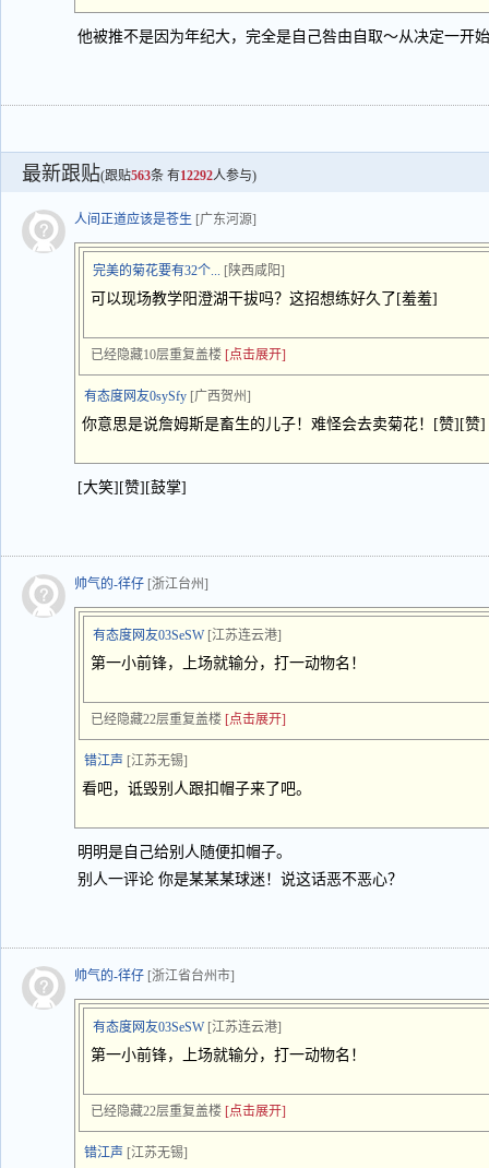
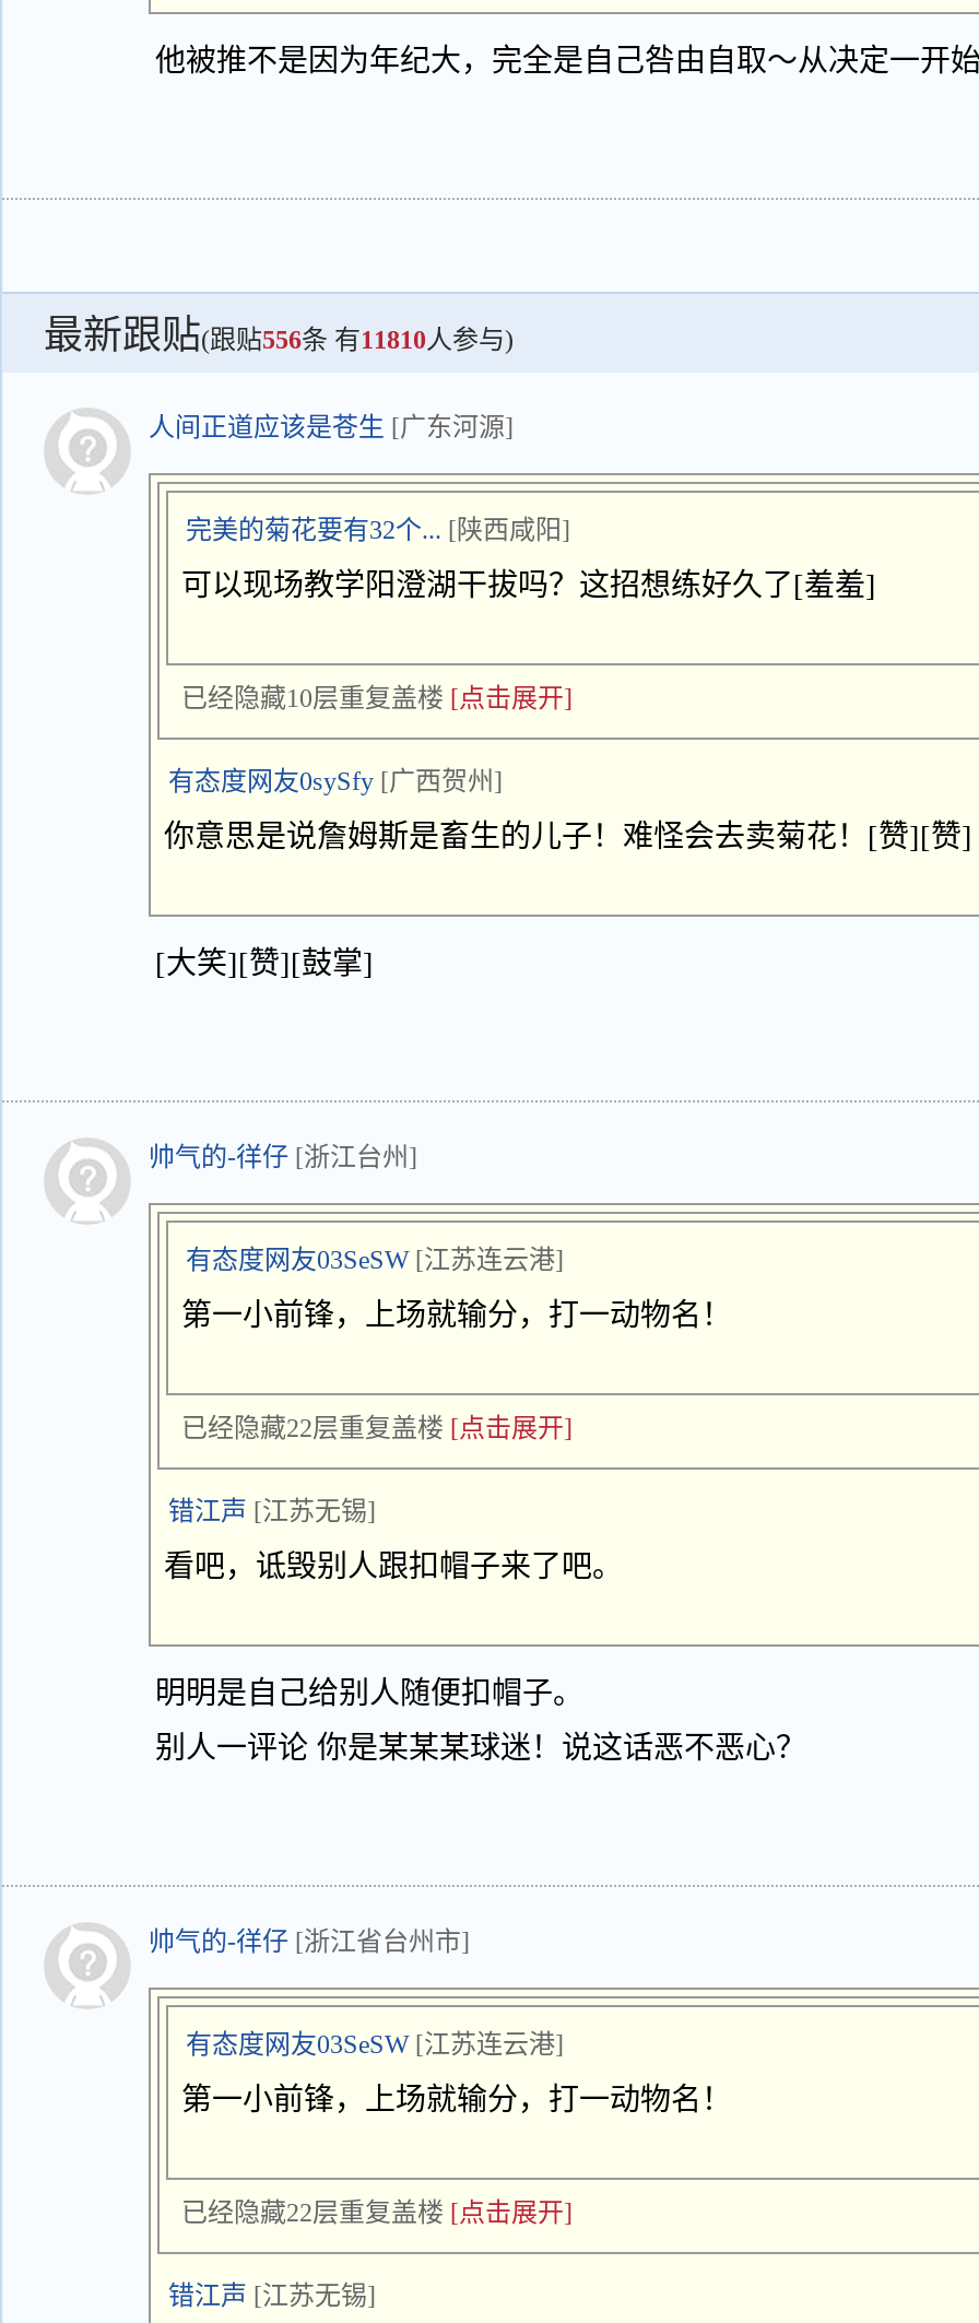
[22,163,257,184] 最新跟贴(跟贴563条 有12292人参与) -> [44,314,514,357] 最新跟贴(跟贴556条 有11810人参与)

